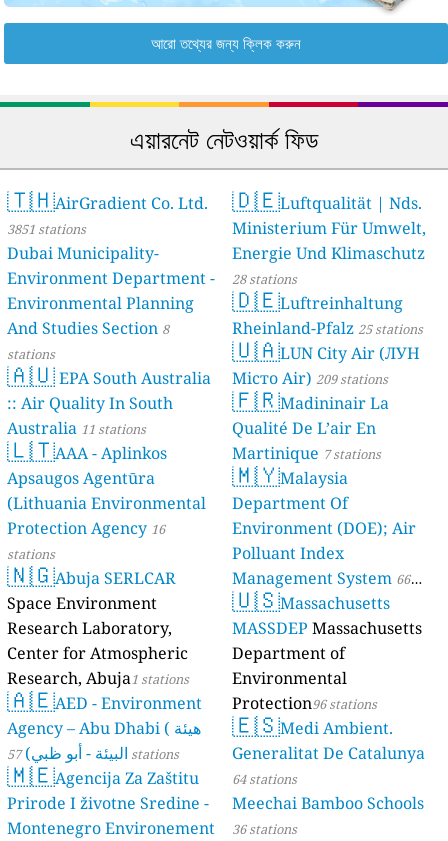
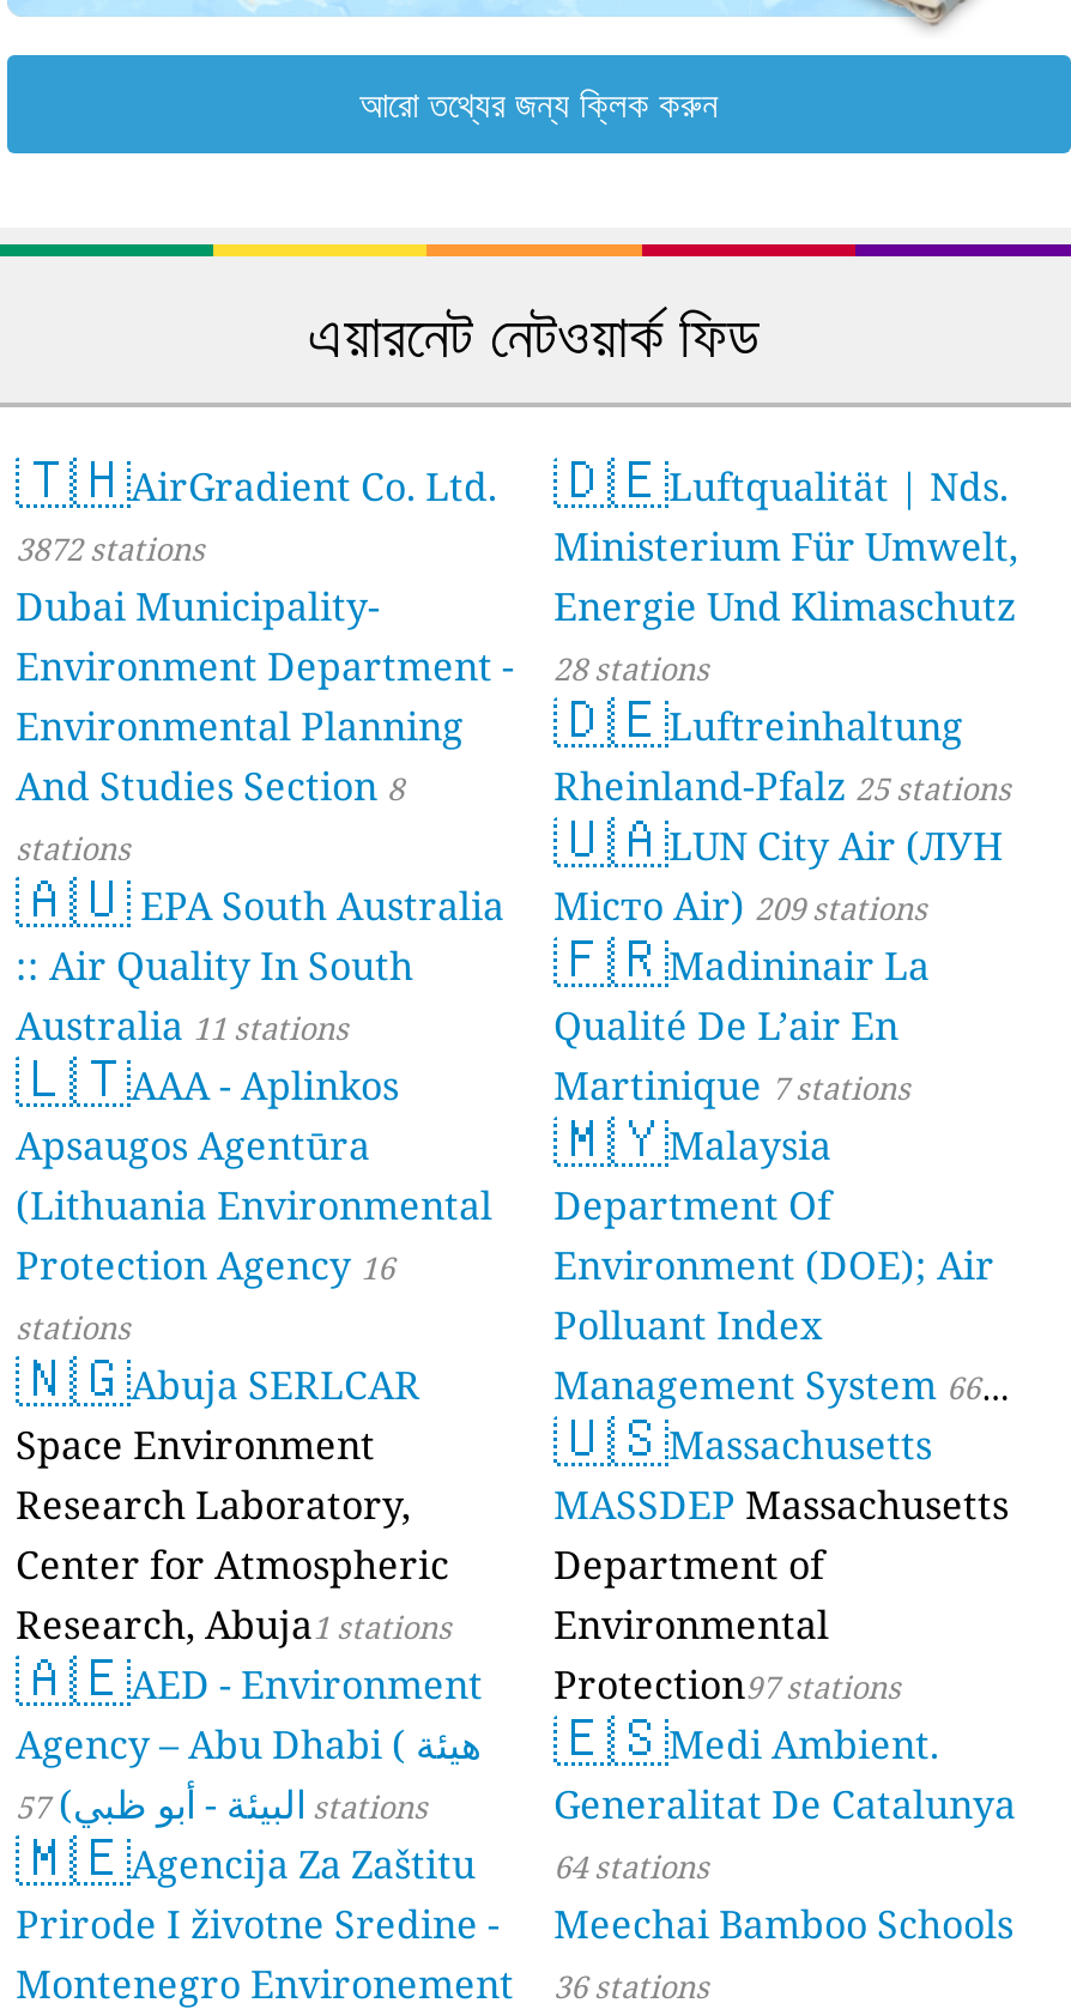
[7,220,86,238] 3851 stations -> [16,528,205,571] 3872 stations
[232,692,377,714] Protection96 stations -> [553,1659,901,1711] Protection97 stations

